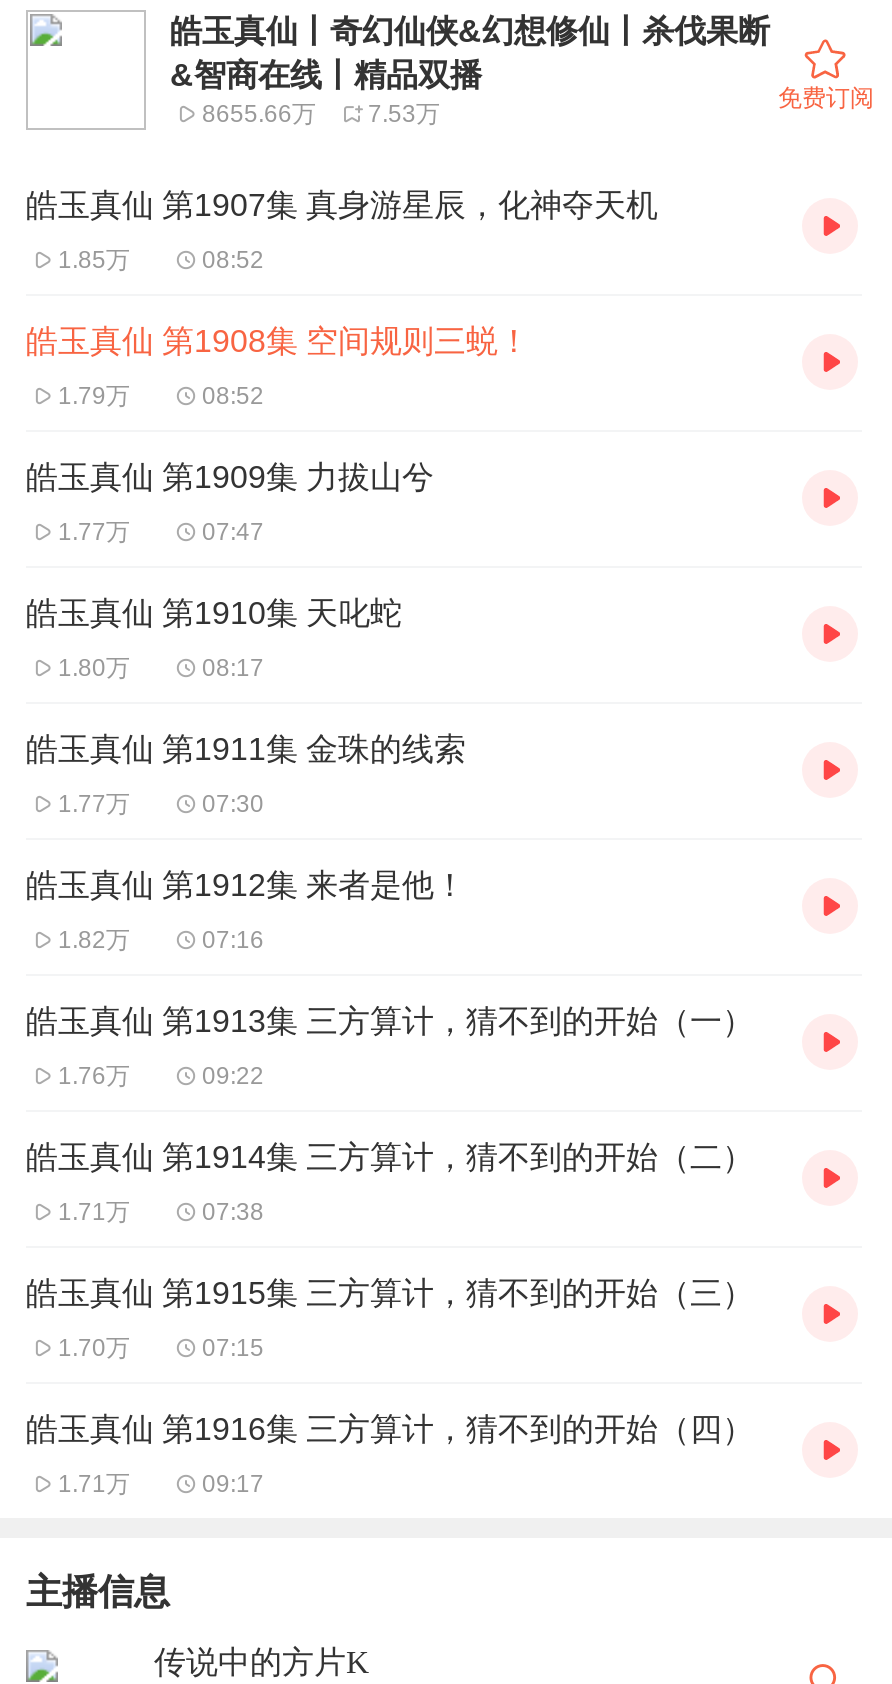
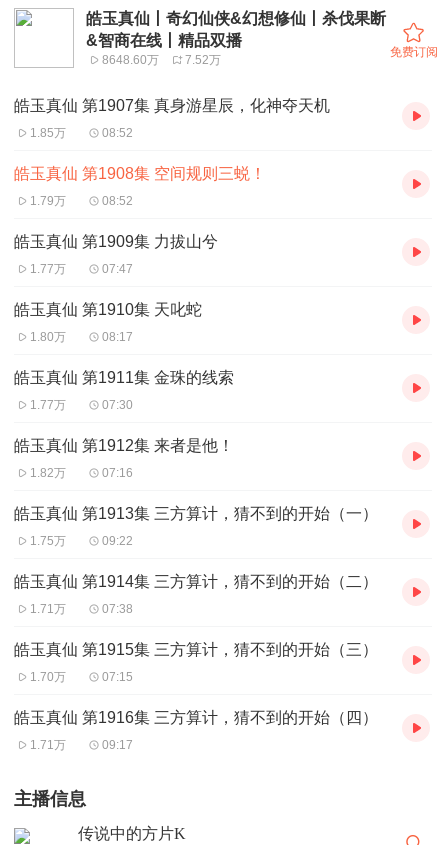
[202,100,316,128] 8655.66万 -> [102,53,159,67] 8648.60万
[368,100,440,128] 7.53万 -> [185,53,221,67] 7.52万
[58,1062,130,1090] 1.76万 -> [30,534,66,548] 1.75万

